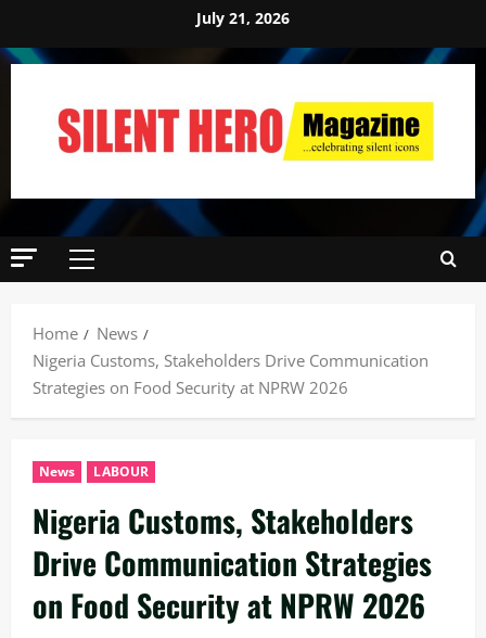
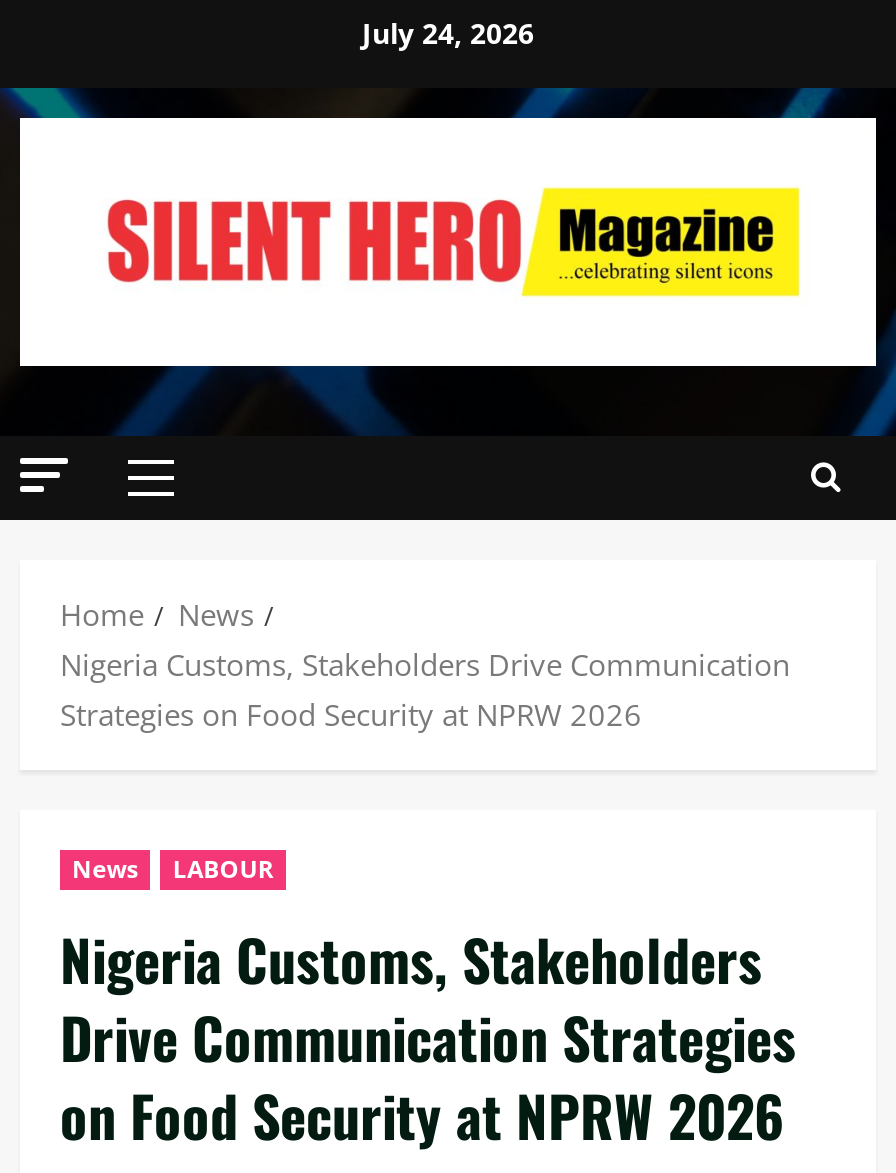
[196,8,290,28] July 21, 2026 -> [362,14,534,52] July 24, 2026

